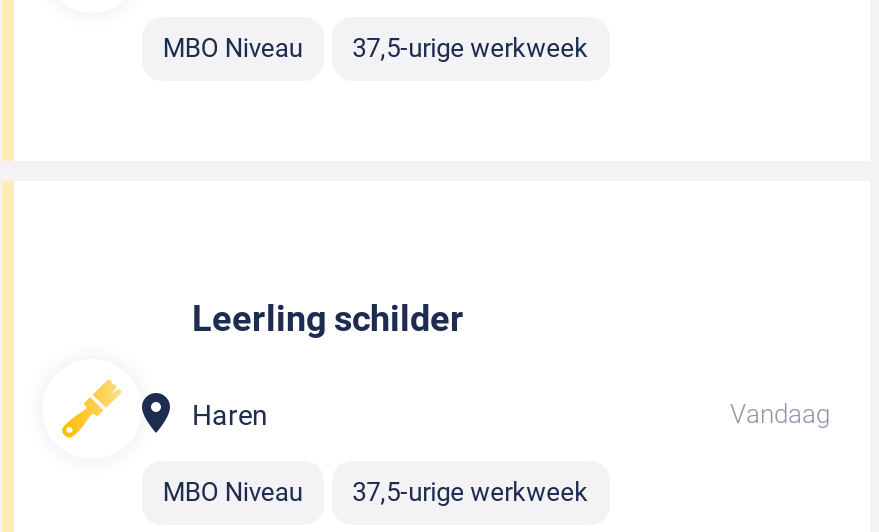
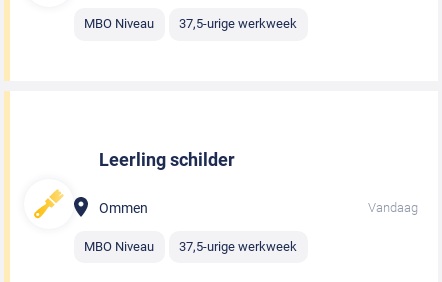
[192,399,268,431] Haren -> [99,199,148,215] Ommen

